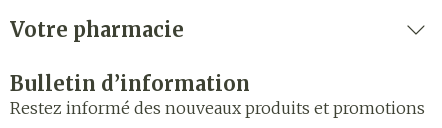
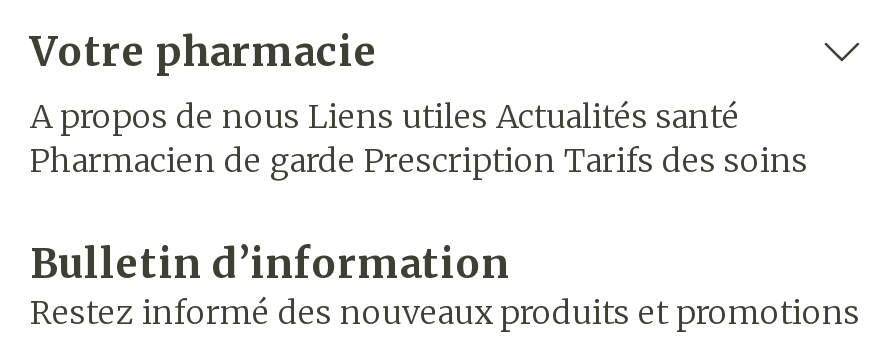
none -> [30,96,808,180] A propos de nous Liens utiles Actualités santé | Pharmacien de garde Prescription Tarifs des soins

